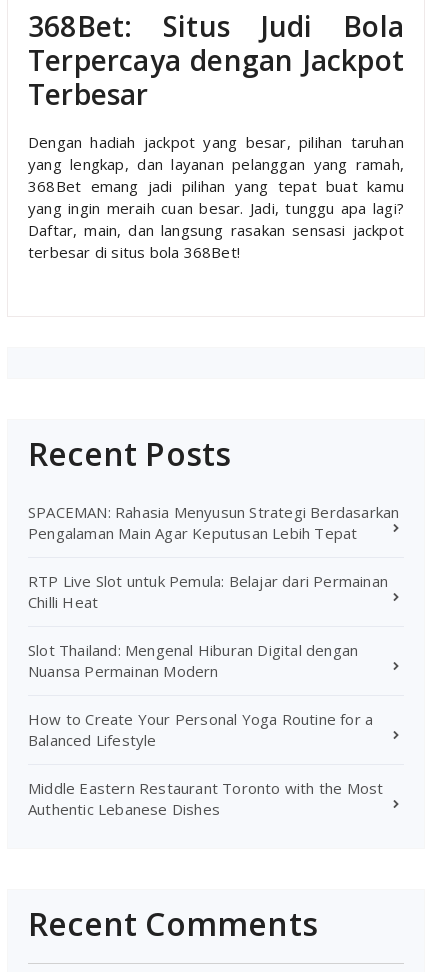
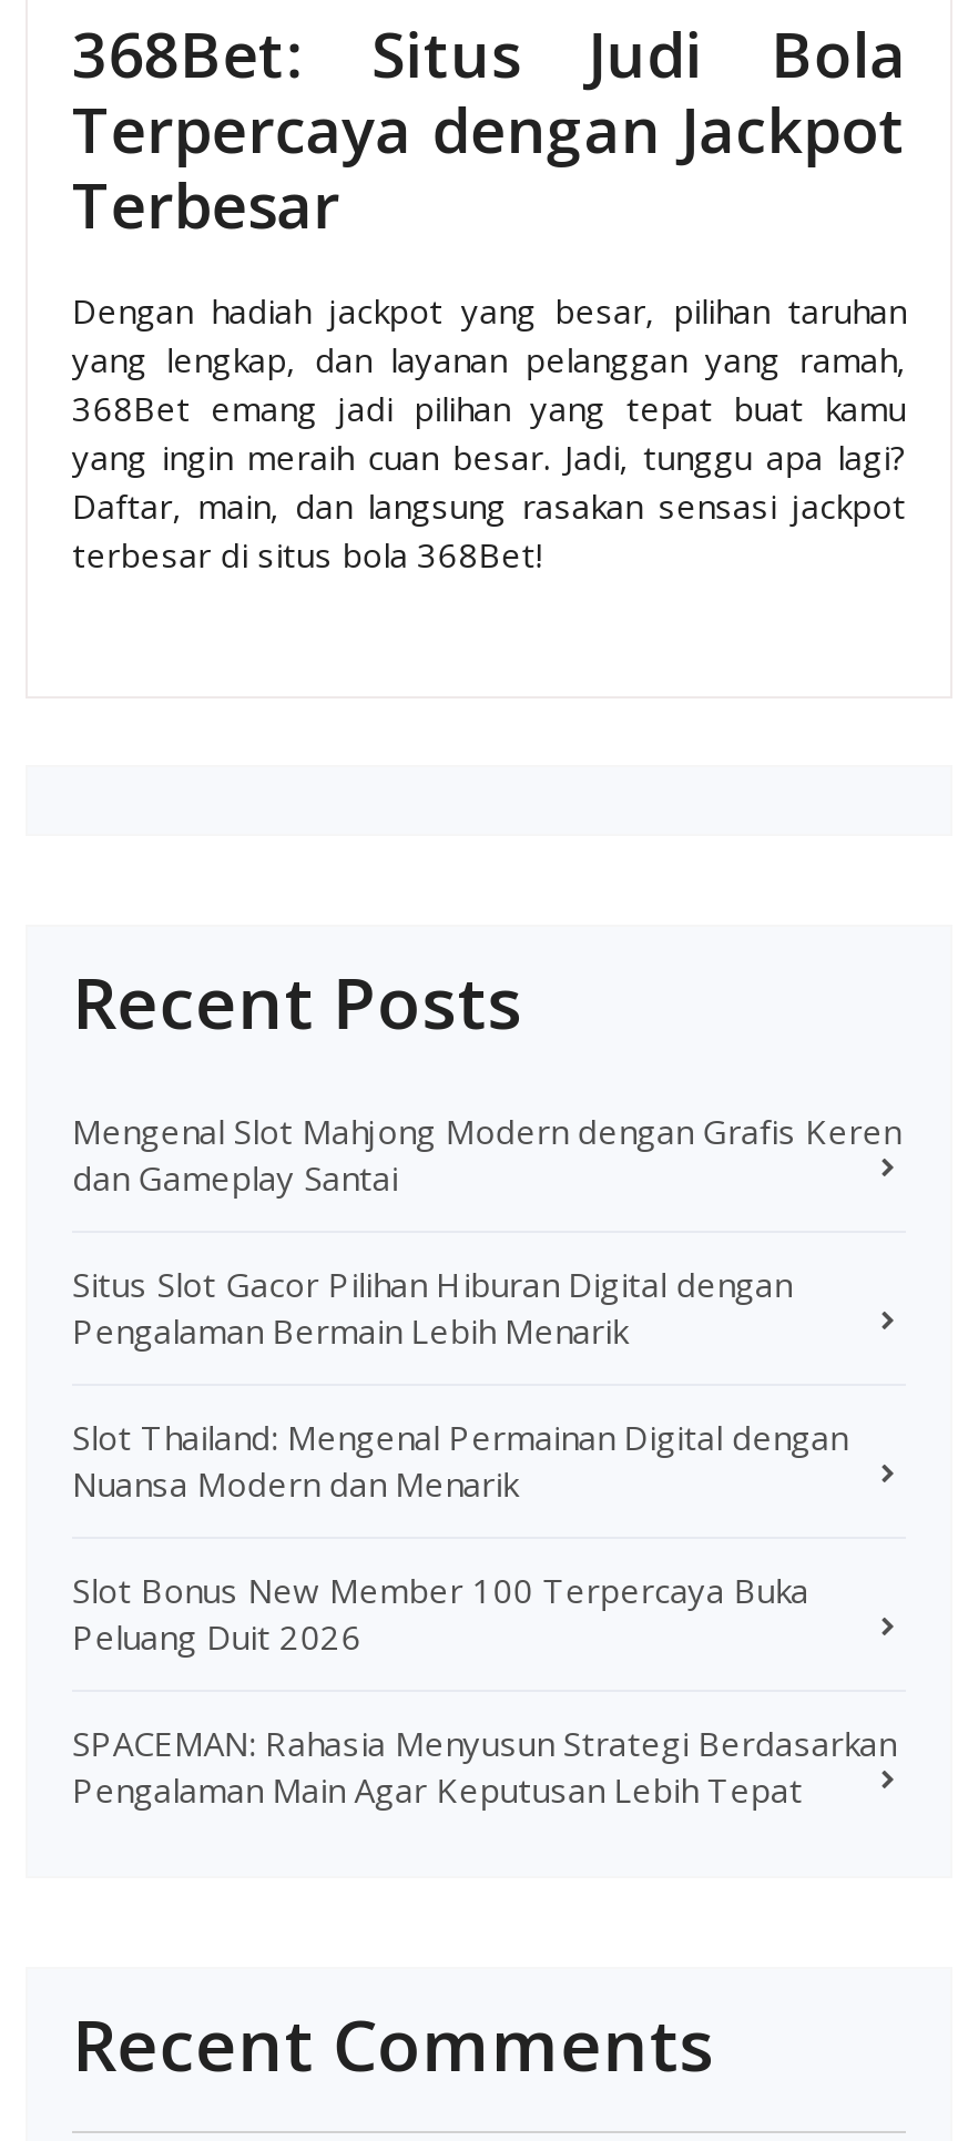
none -> [72,1108,901,1658] Mengenal Slot Mahjong Modern dengan Grafis Keren | dan Gameplay Santai | Situs Slot Gacor Pilihan Hiburan Digital dengan | Pengalaman Bermain Lebih Menarik | Slot Thailand: Mengenal Permainan Digital dengan | Nuansa Modern dan Menarik | Slot Bonus New Member 100 Terpercaya Buka | Peluang Duit 2026
moved [28,502,399,543] -> [72,1720,896,1811]: SPACEMAN: Rahasia Menyusun Strategi Berdasarkan | Pengalaman Main Agar Keputusan Lebih Tepat
[28,571,388,819] RTP Live Slot untuk Pemula: Belajar dari Permainan | Chilli Heat | Slot Thailand: Mengenal Hiburan Digital dengan | Nuansa Permainan Modern | How to Create Your Personal Yoga Routine for a | Balanced Lifestyle | Middle Eastern Restaurant Toronto with the Most | Authentic Lebanese Dishes -> none

